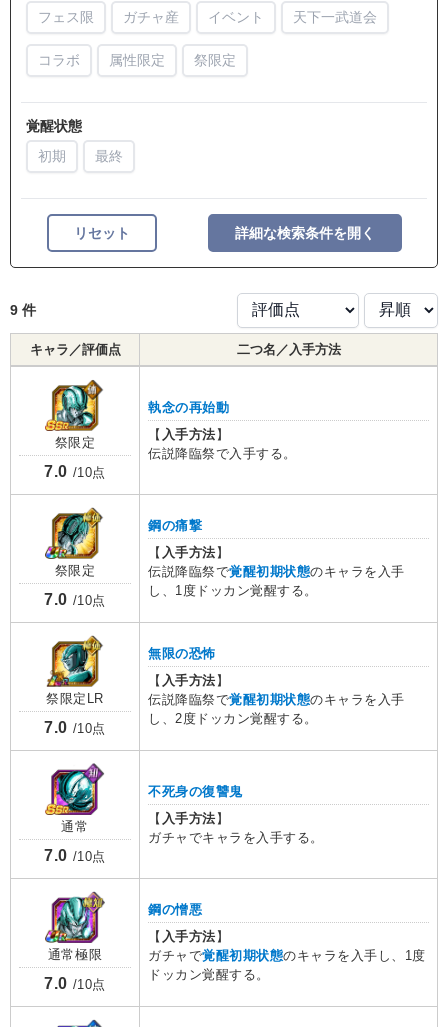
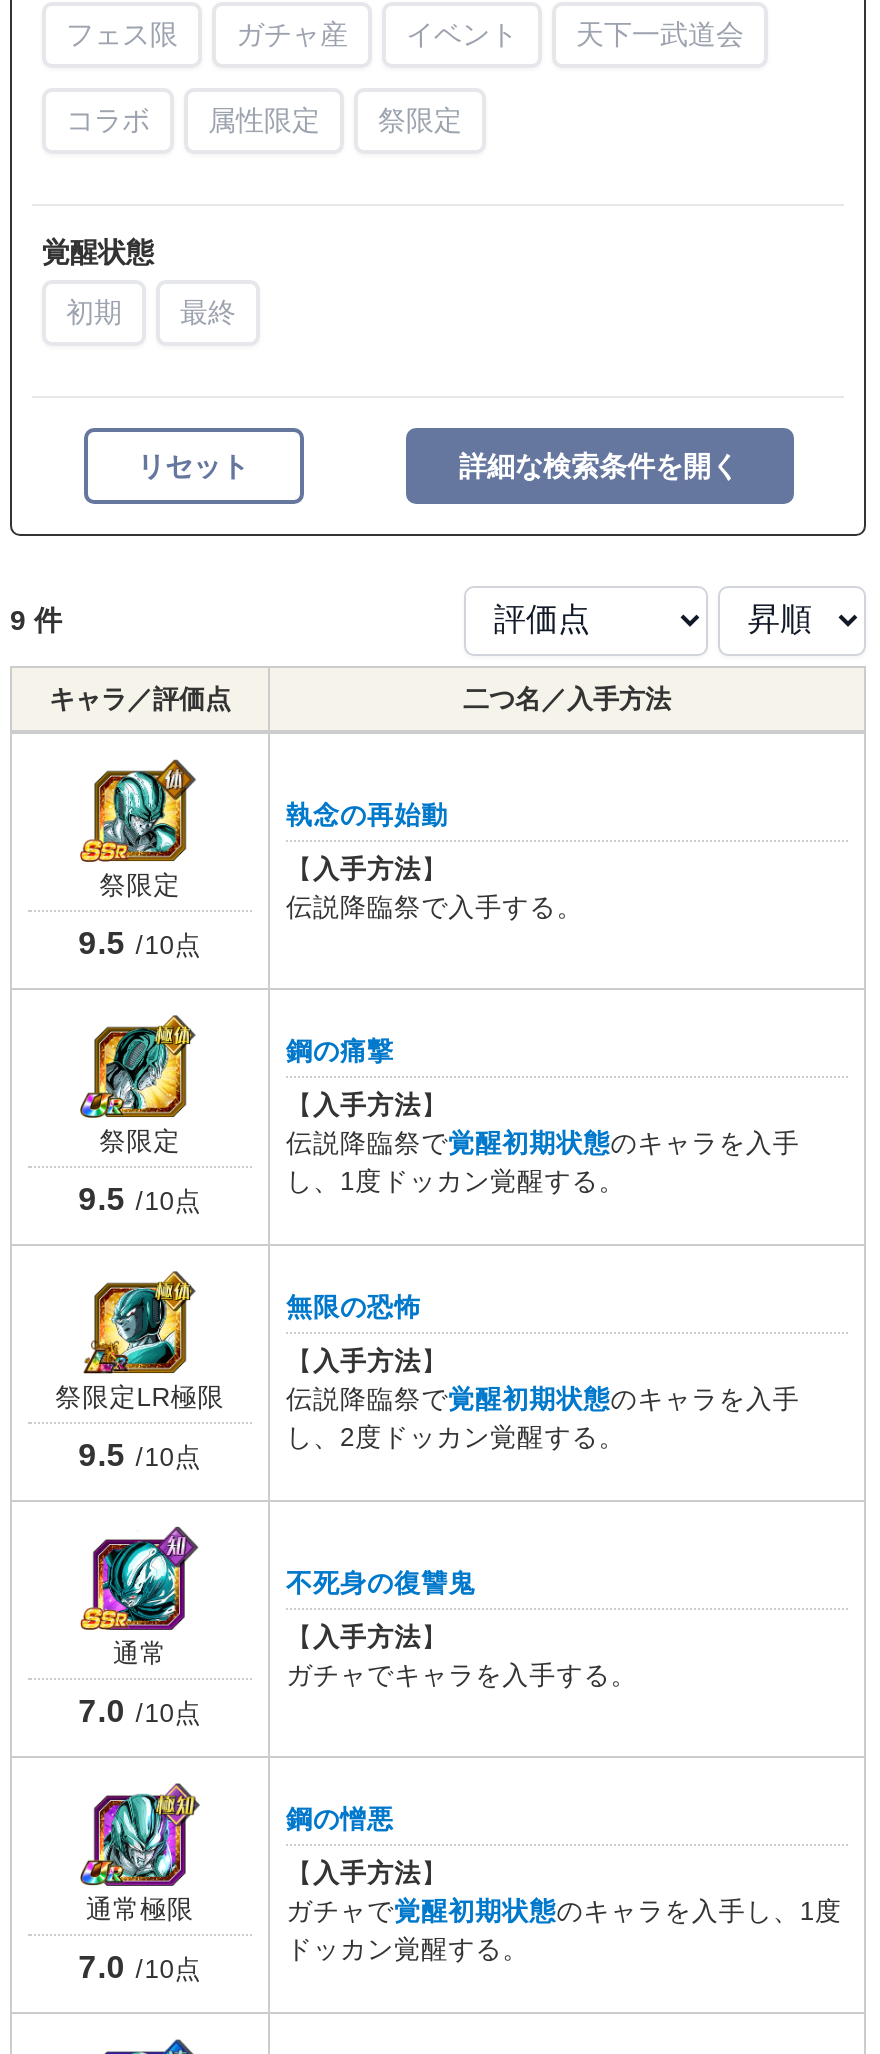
[44,463,106,480] 7.0 /10点 -> [78,927,202,961] 9.5 /10点
[44,591,106,608] 7.0 /10点 -> [78,1183,202,1217] 9.5 /10点
[46,691,104,706] 祭限定LR -> [55,1383,225,1413] 祭限定LR極限
[44,719,106,736] 7.0 /10点 -> [78,1439,202,1473] 9.5 /10点

